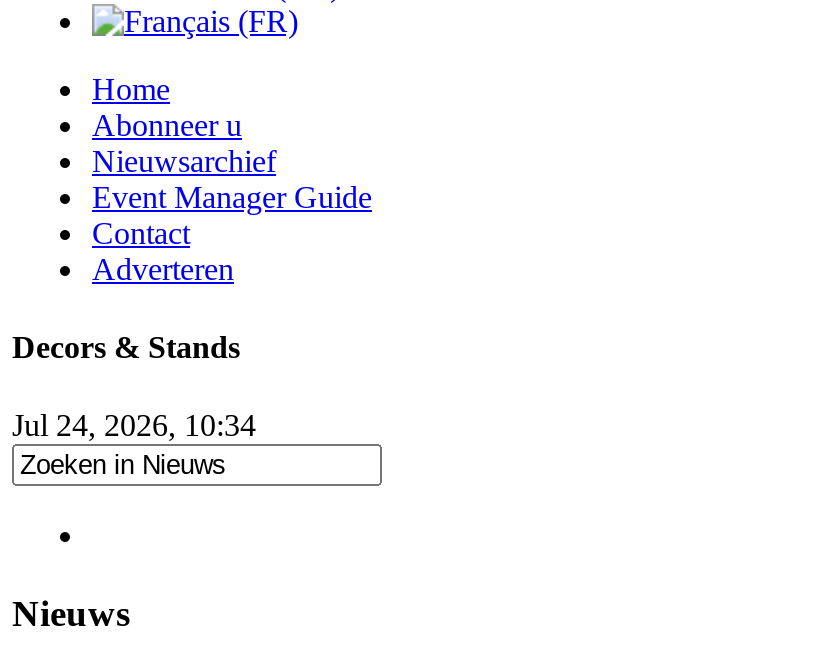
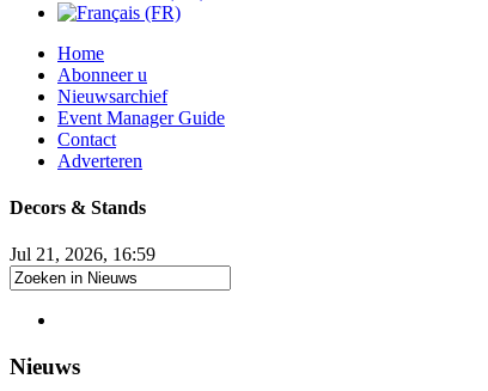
[12,409,256,443] Jul 24, 2026, 10:34 -> [10,244,155,265] Jul 21, 2026, 16:59

